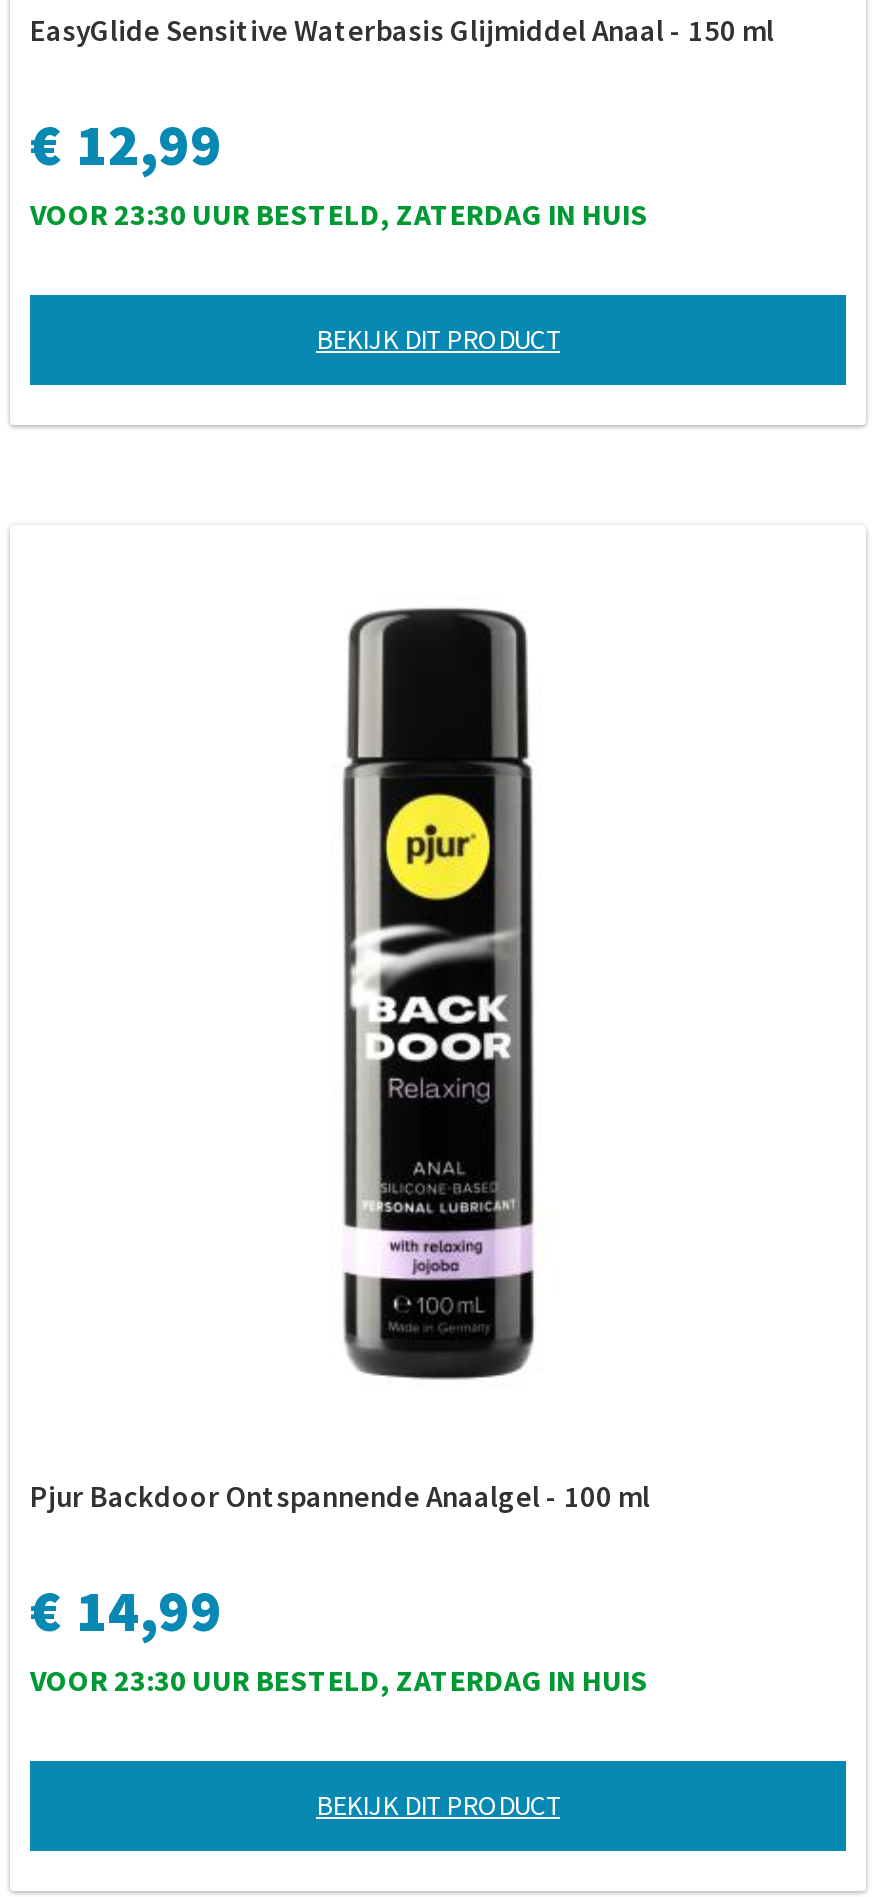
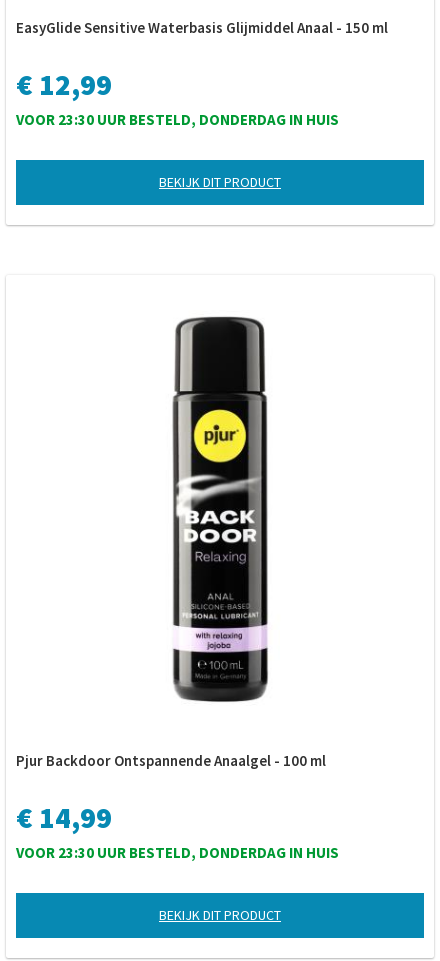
[30,195,648,233] VOOR 23:30 UUR BESTELD, ZATERDAG IN HUIS -> [16,110,339,129] VOOR 23:30 UUR BESTELD, DONDERDAG IN HUIS
[30,1661,648,1699] VOOR 23:30 UUR BESTELD, ZATERDAG IN HUIS -> [16,843,339,862] VOOR 23:30 UUR BESTELD, DONDERDAG IN HUIS

